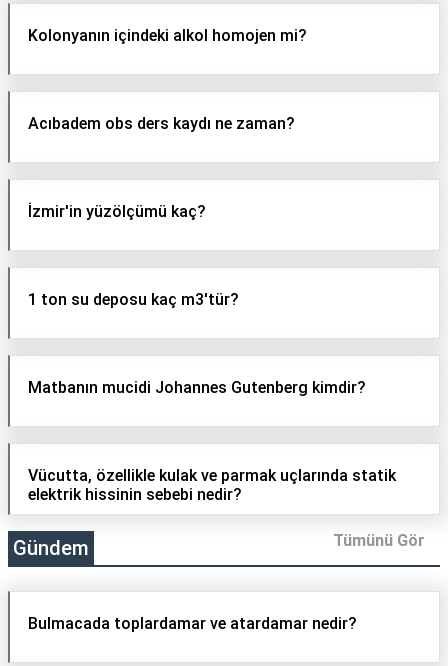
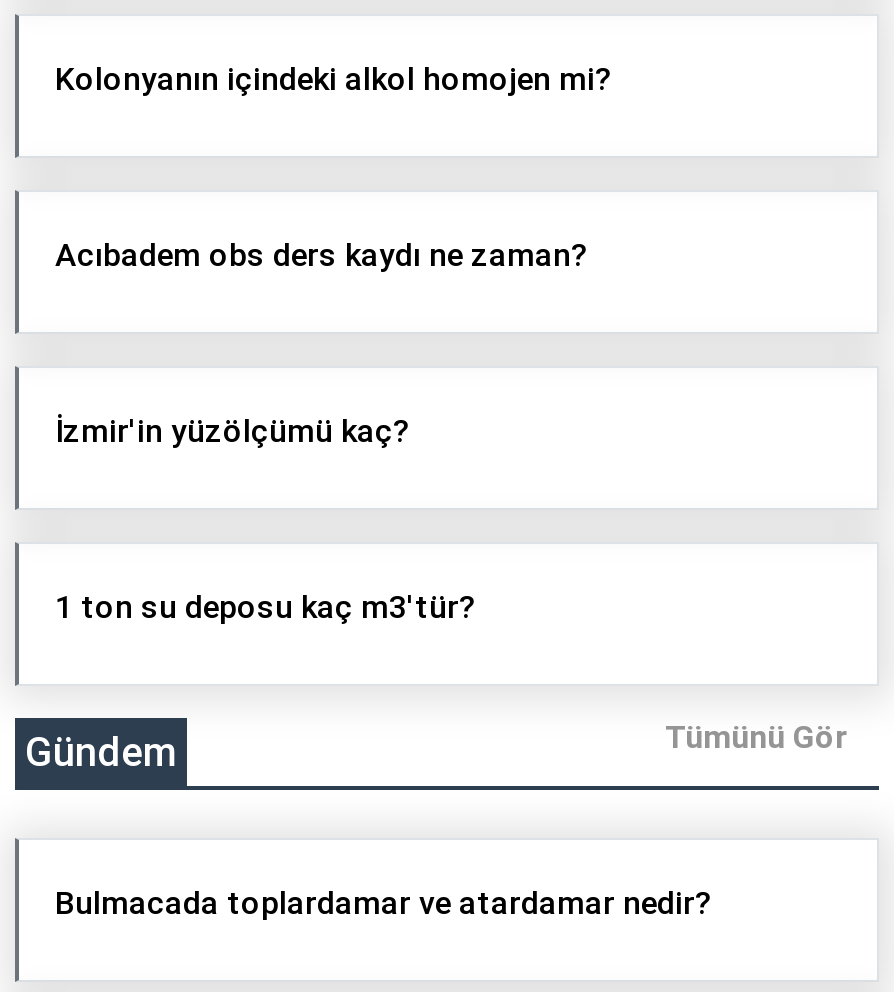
[28,378,366,397] Matbanın mucidi Johannes Gutenberg kimdir? -> none
[28,466,396,504] Vücutta, özellikle kulak ve parmak uçlarında statik | elektrik hissinin sebebi nedir? -> none

